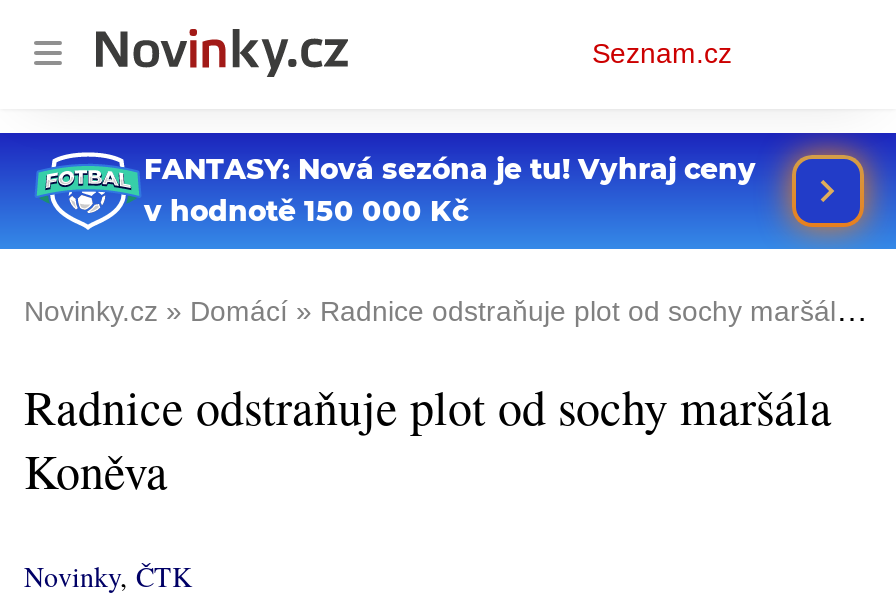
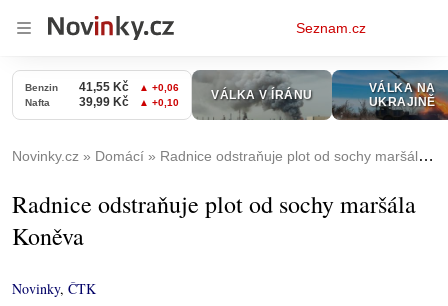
[6,131,890,251] [image] -> [3,68,445,125] [image]

